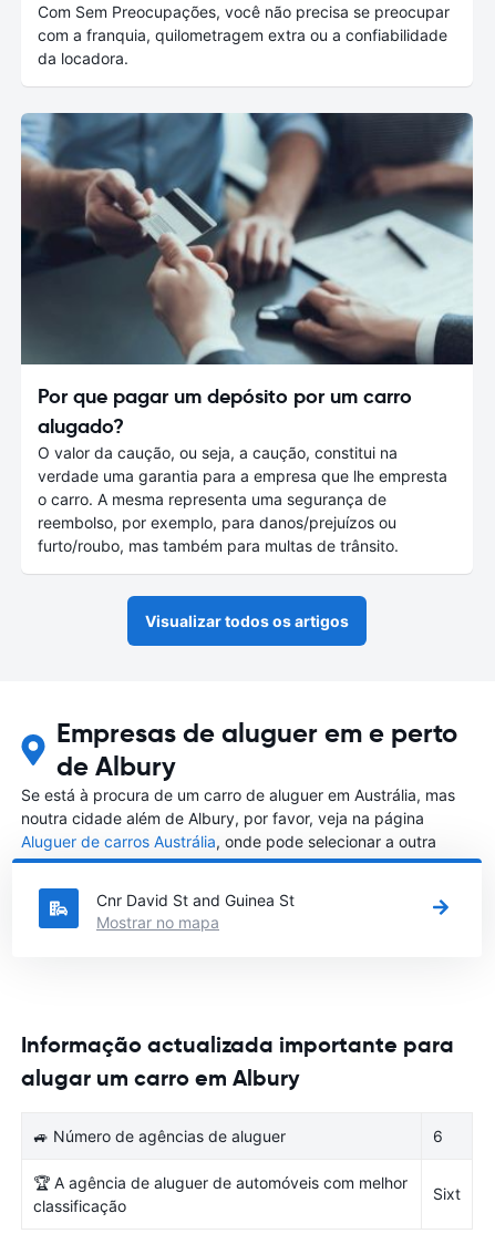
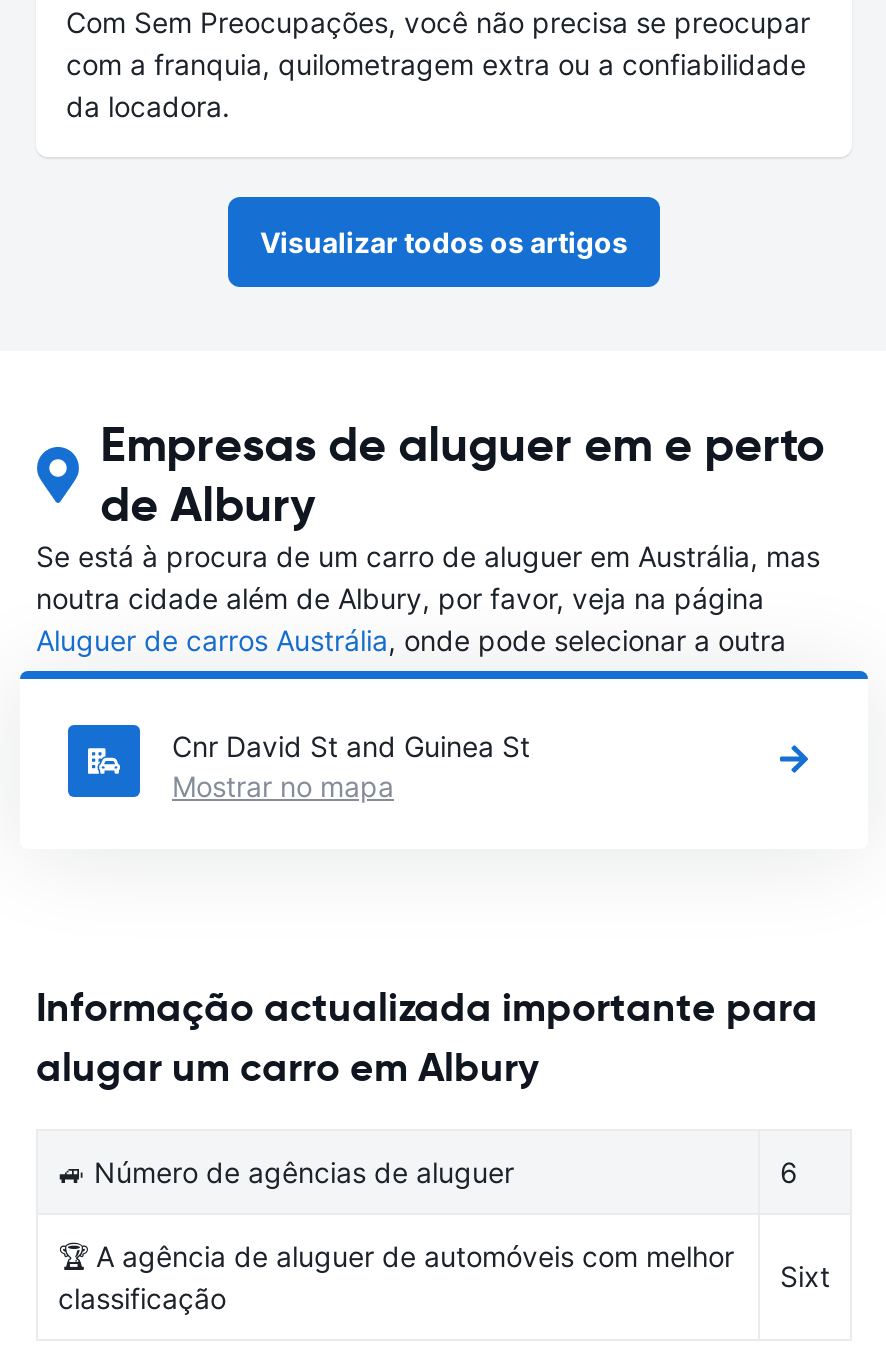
[20,112,474,555] [image] | Por que pagar um depósito por um carro | alugado? | O valor da caução, ou seja, a caução, constitui na | verdade uma garantia para a empresa que lhe empresta | o carro. A mesma representa uma segurança de | reembolso, por exemplo, para danos/prejuízos ou | furto/roubo, mas também para multas de trânsito. -> none

